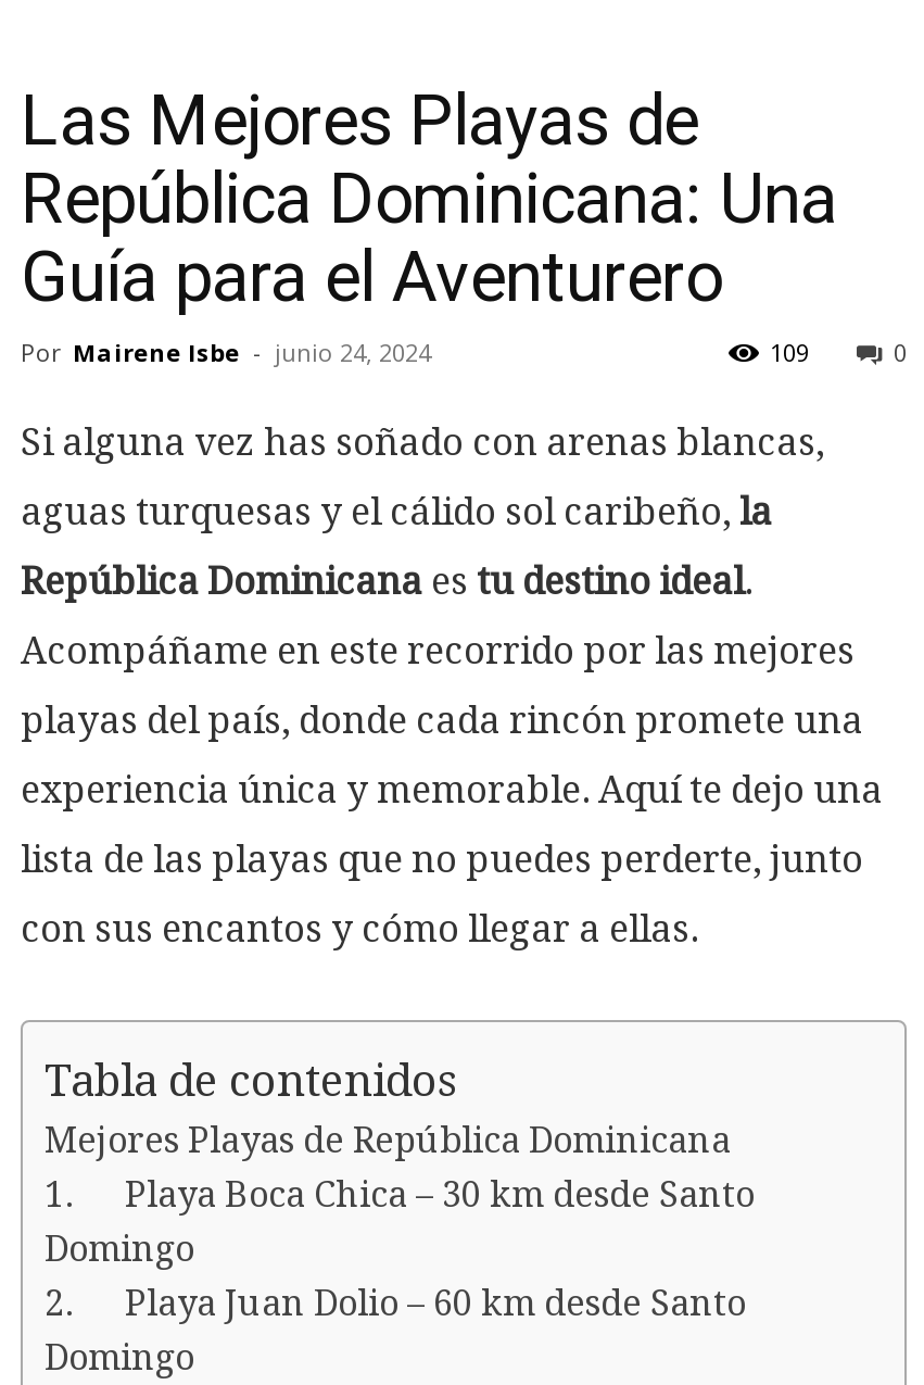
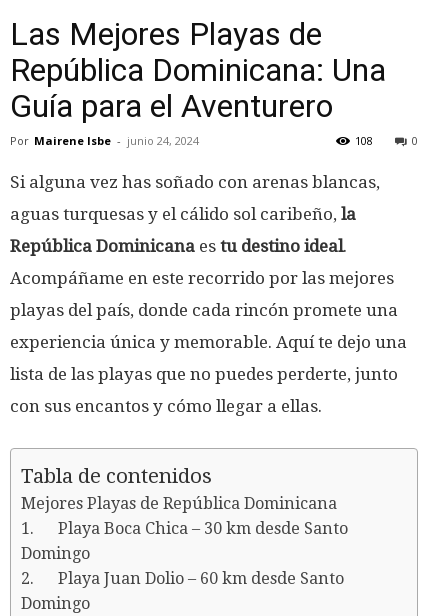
[770,336,809,368] 109 -> [355,133,373,148] 108

